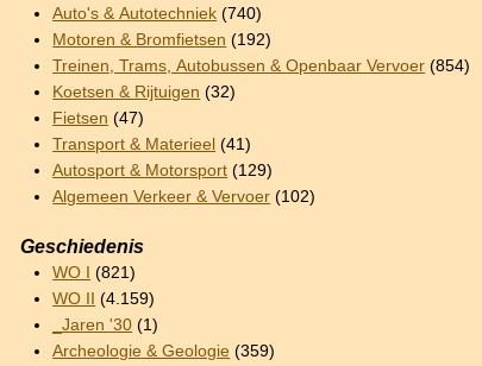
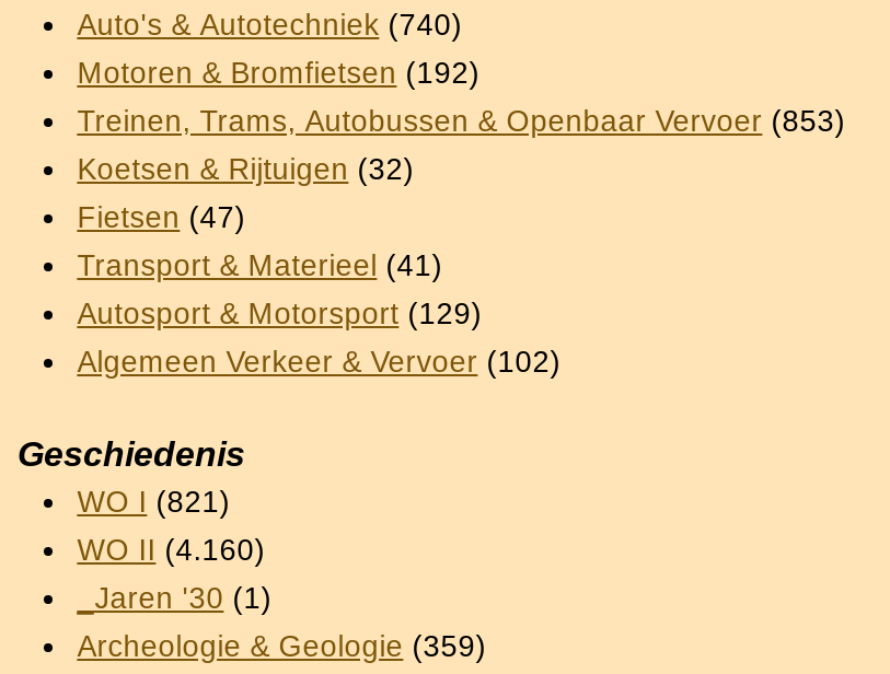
[53,57,470,75] Treinen, Trams, Autobussen & Openbaar Vervoer (854) -> [77,104,846,137] Treinen, Trams, Autobussen & Openbaar Vervoer (853)
[53,290,155,307] WO II (4.159) -> [77,533,265,566] WO II (4.160)

